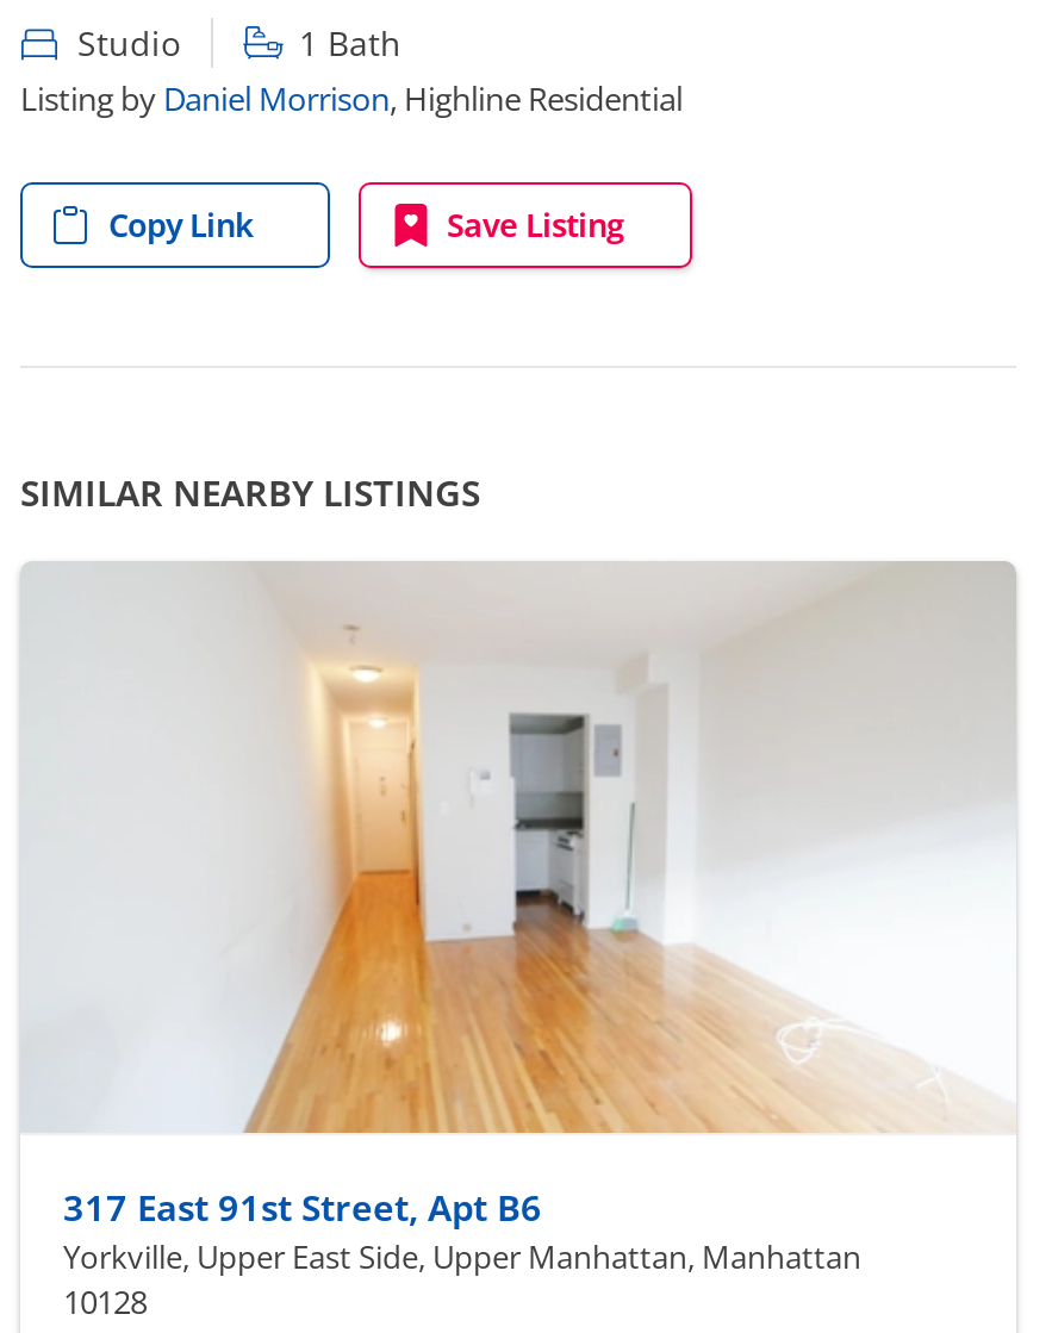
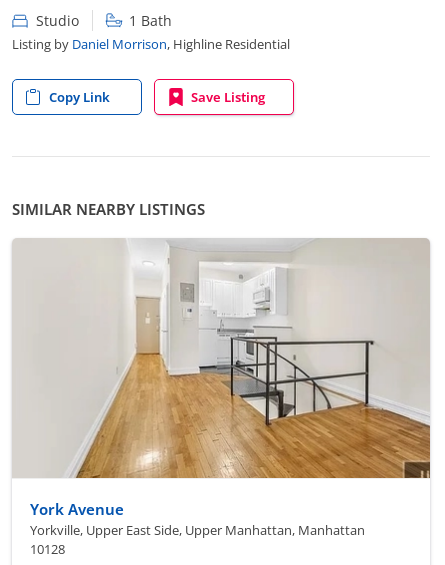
[25,563,1016,1230] [image] | 317 East 91st Street, Apt B6 -> [22,240,431,519] [image] | York Avenue

